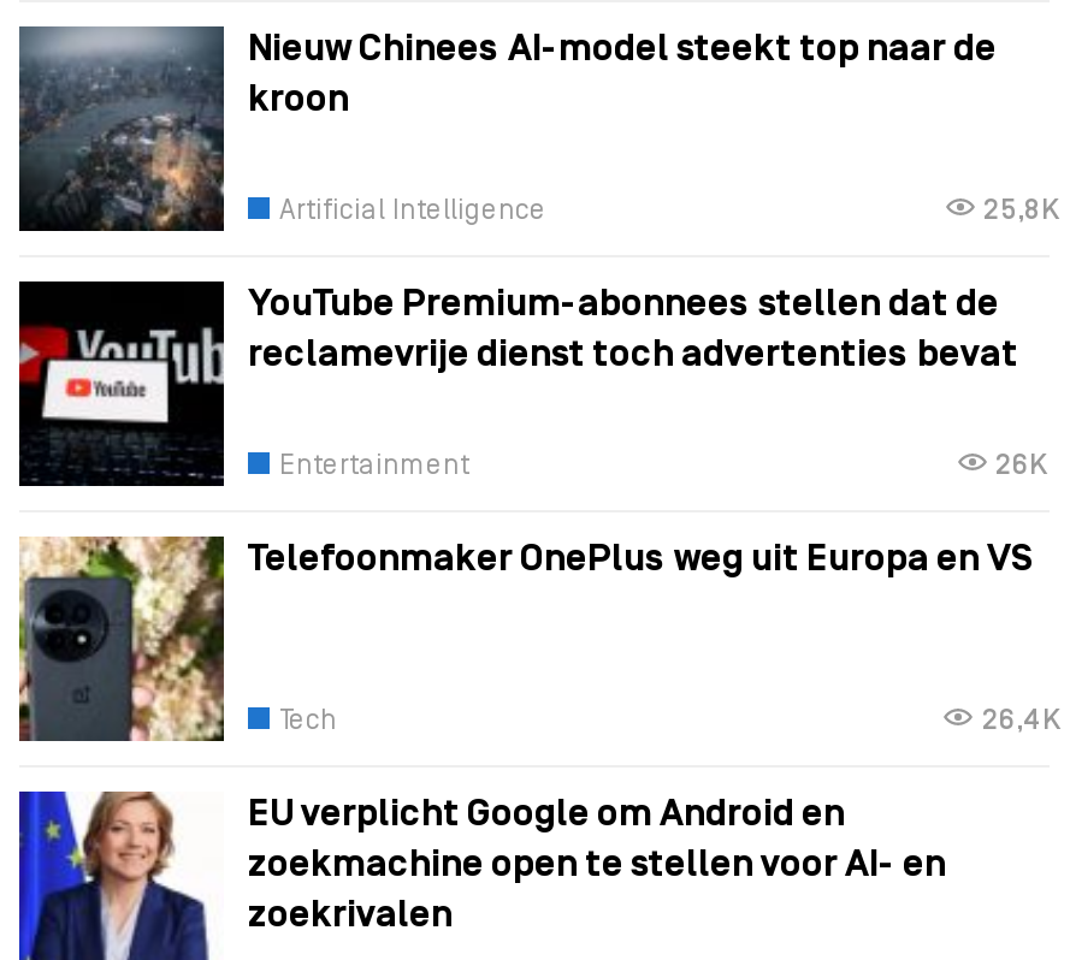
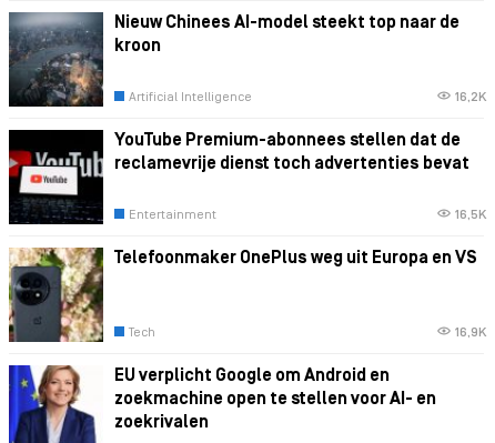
[983,197,1058,226] 25,8K -> [455,91,486,104] 16,2K
[995,452,1046,481] 26K -> [455,209,486,222] 16,5K
[982,707,1059,736] 26,4K -> [455,326,486,340] 16,9K

